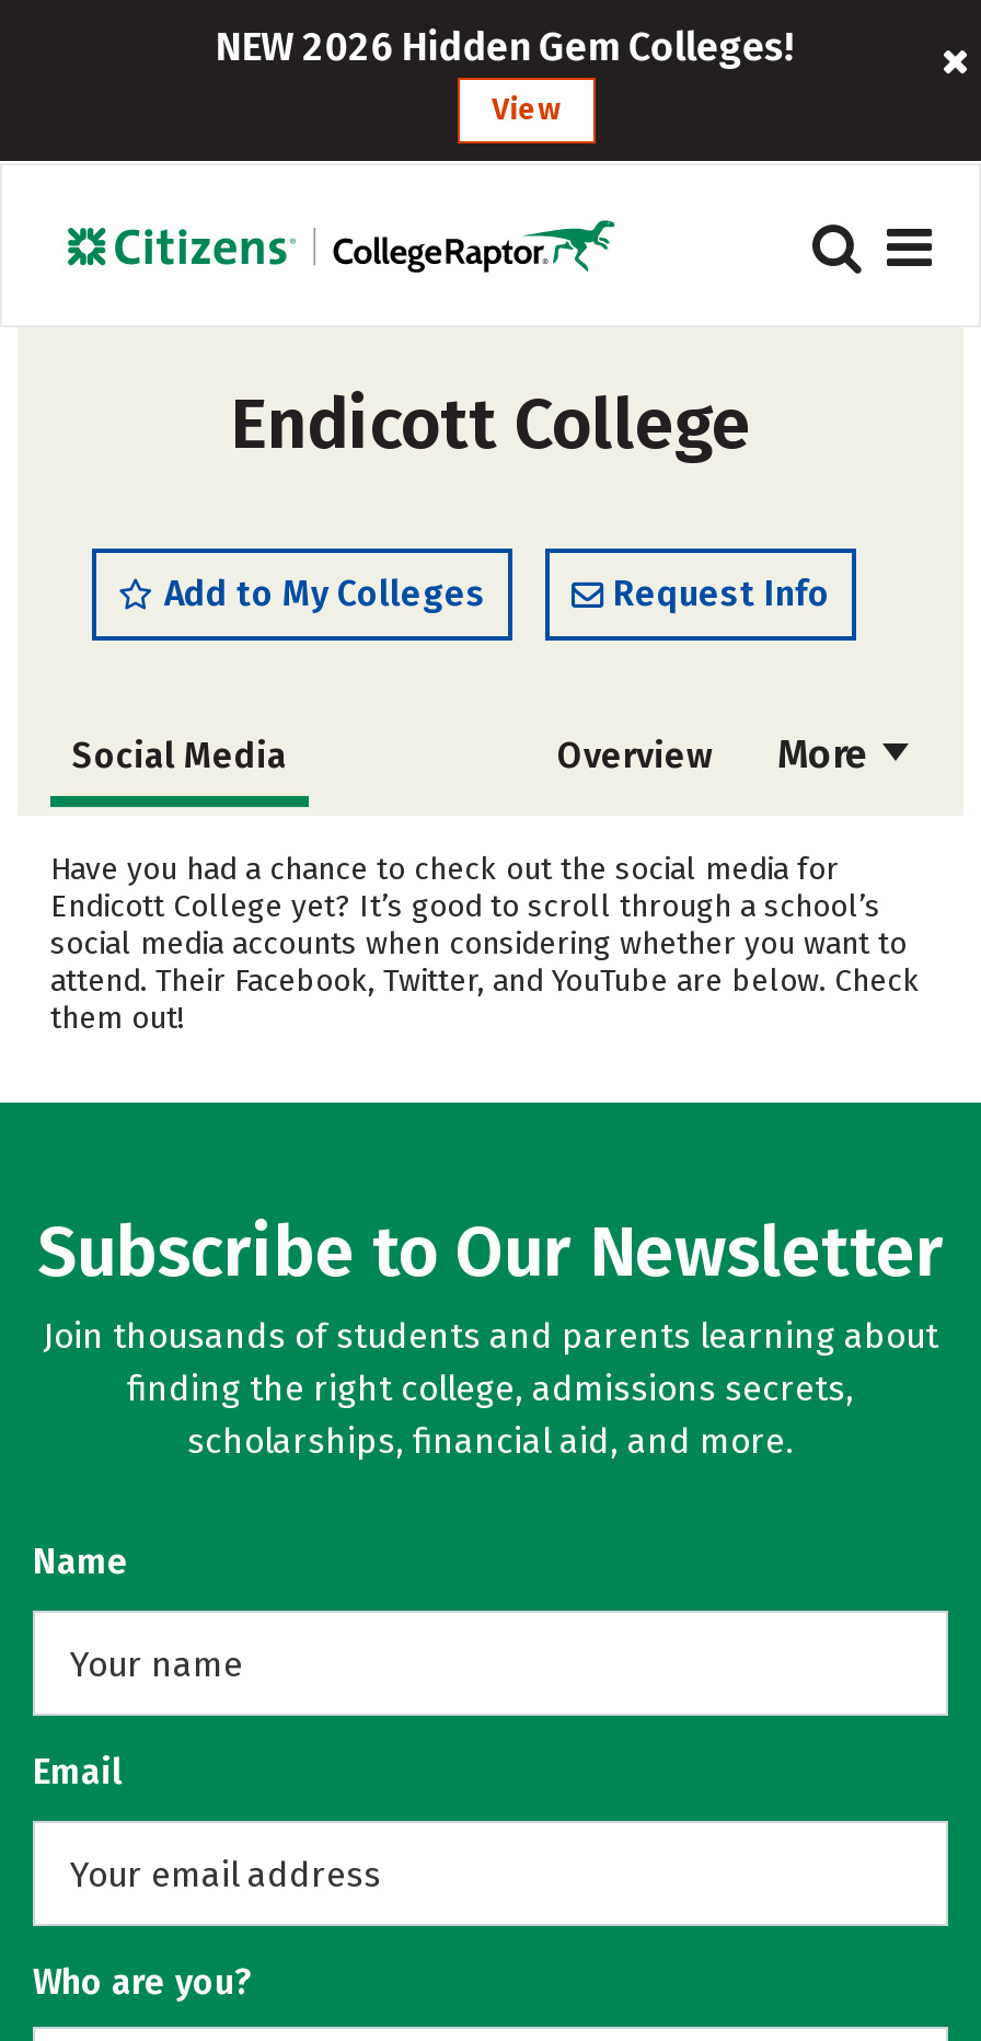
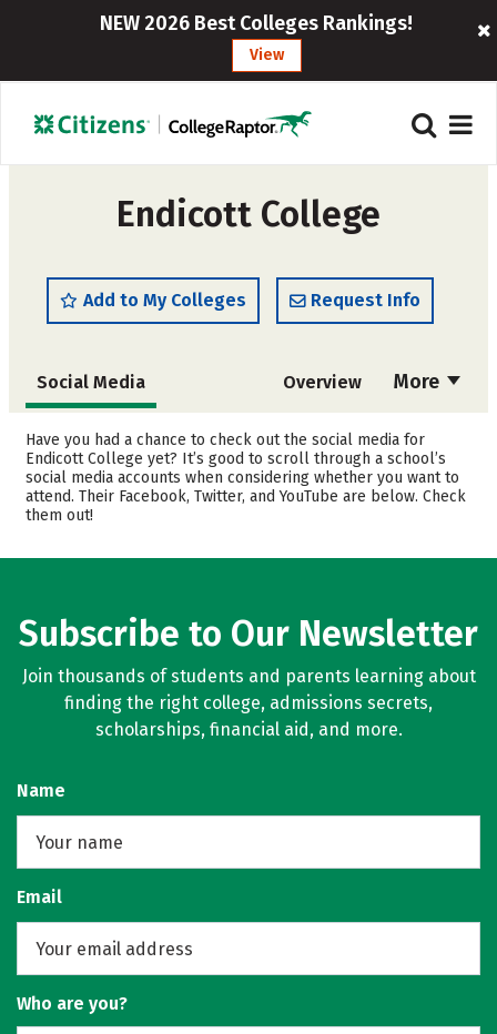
[215,23,795,71] NEW 2026 Hidden Gem Colleges! -> [99,11,412,36] NEW 2026 Best Colleges Rankings!

